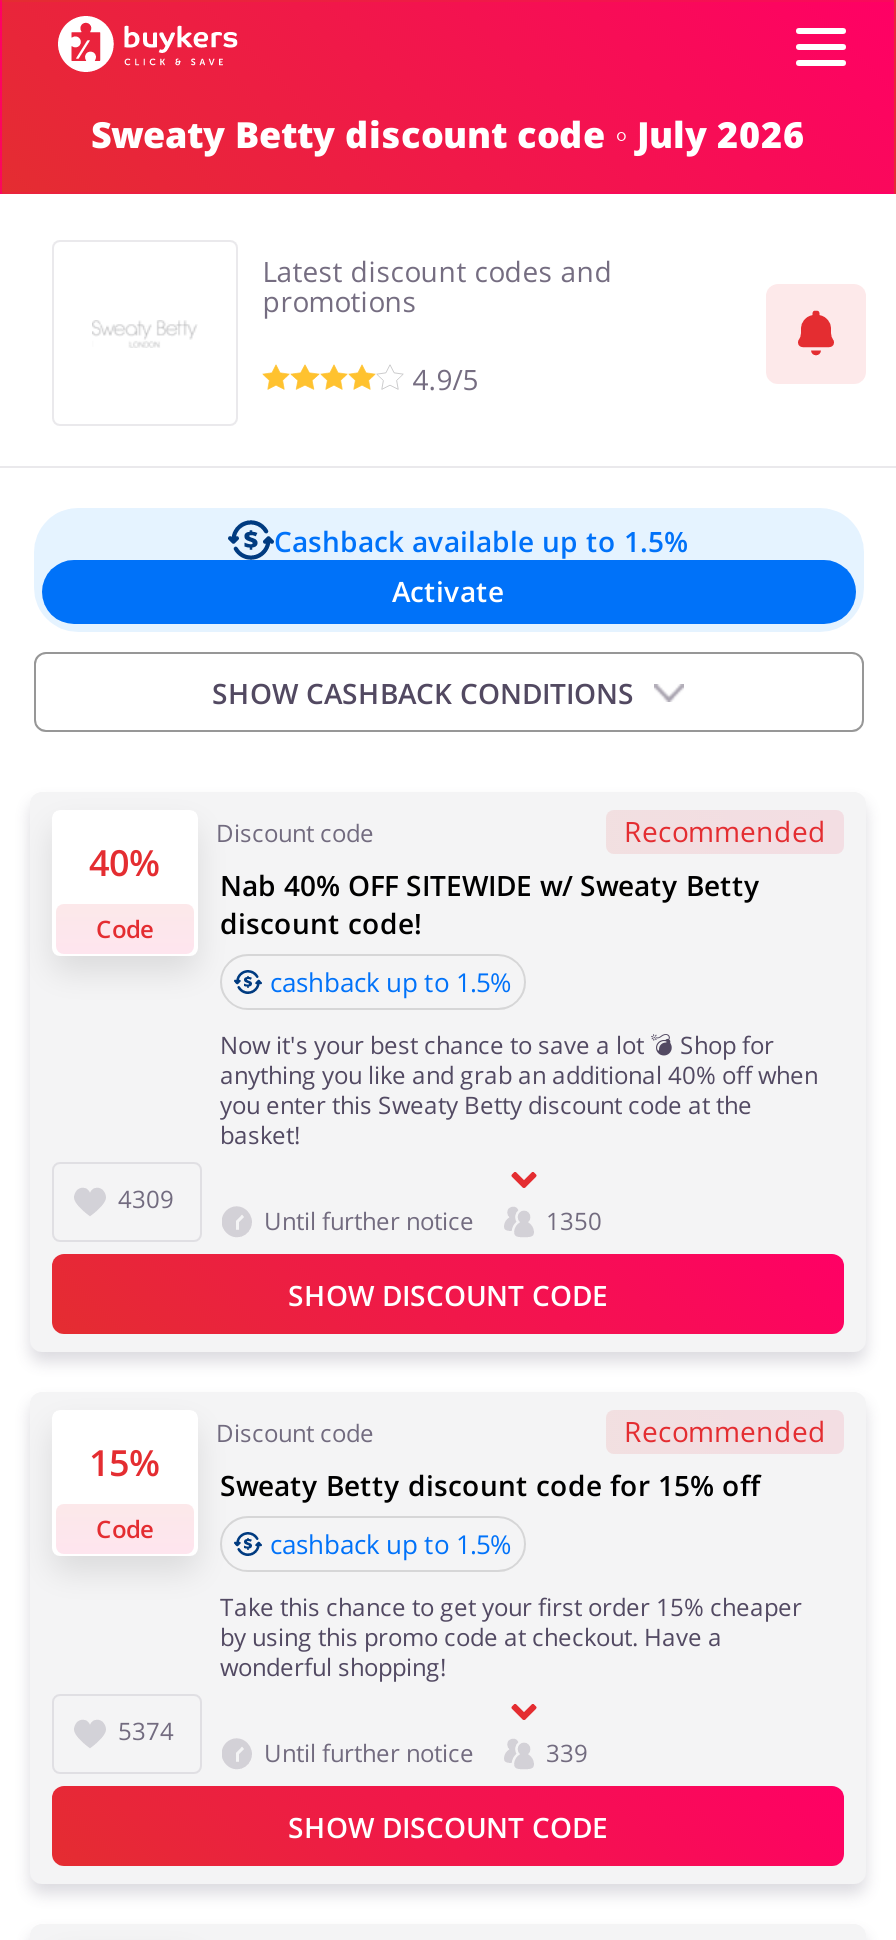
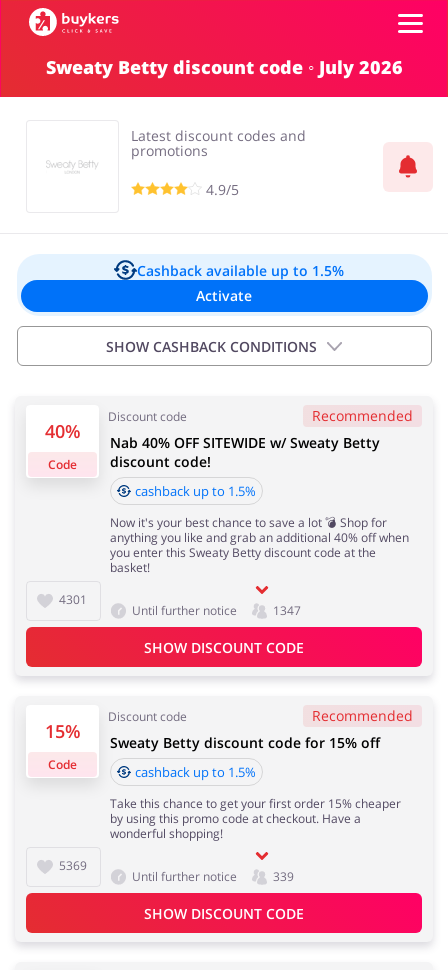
[118,1182,174,1216] 4309 -> [59,591,87,608] 4301
[546,1204,602,1238] 1350 -> [273,602,301,619] 1347
[118,1714,174,1748] 5374 -> [59,857,87,874] 5369

